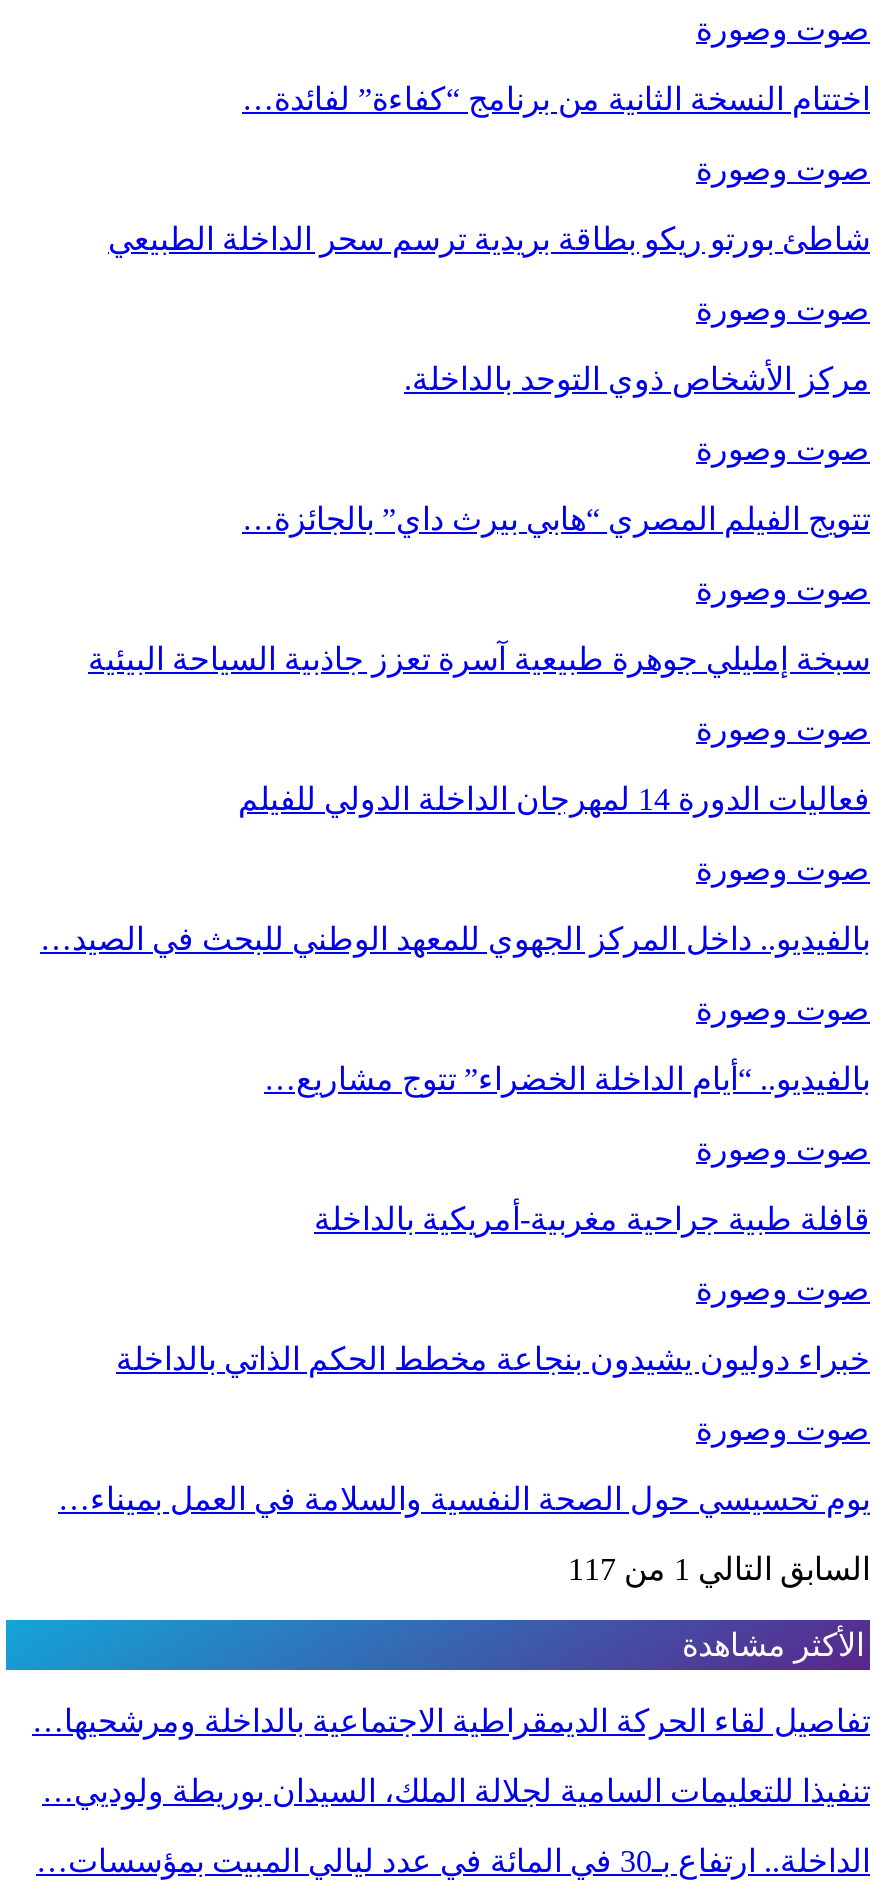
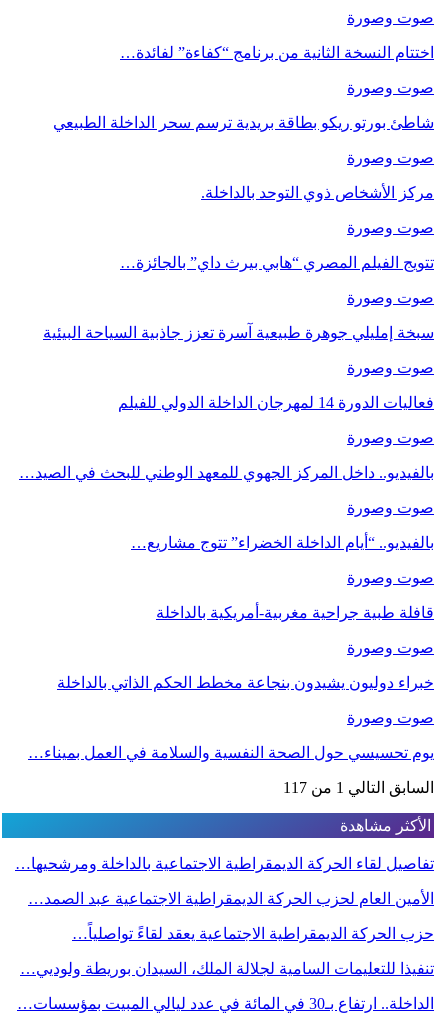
none -> [28,890,434,942] الأمين العام لحزب الحركة الديمقراطية الاجتماعية عبد الصمد… | حزب الحركة الديمقراطية الاجتماعية يعقد لقاءً تواصلياً…

